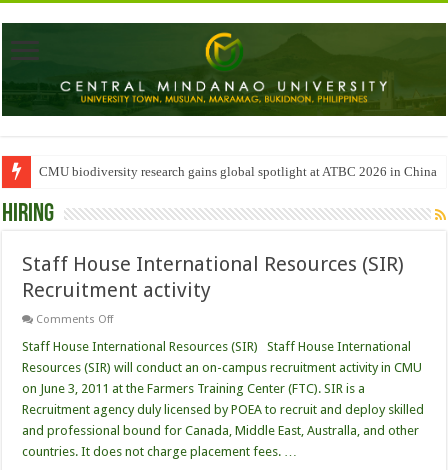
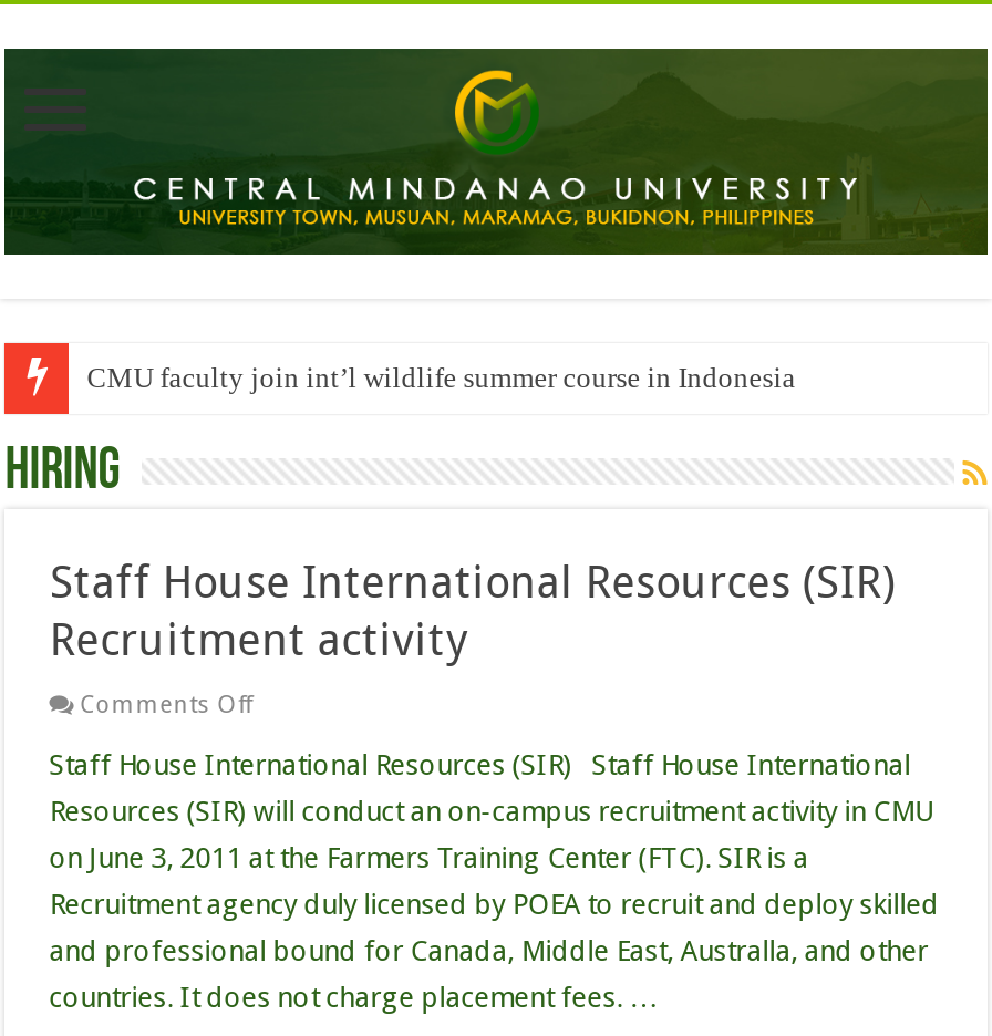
[39,163,437,178] CMU biodiversity research gains global spotlight at ATBC 2026 in China -> [87,360,795,393] CMU faculty join int’l wildlife summer course in Indonesia

